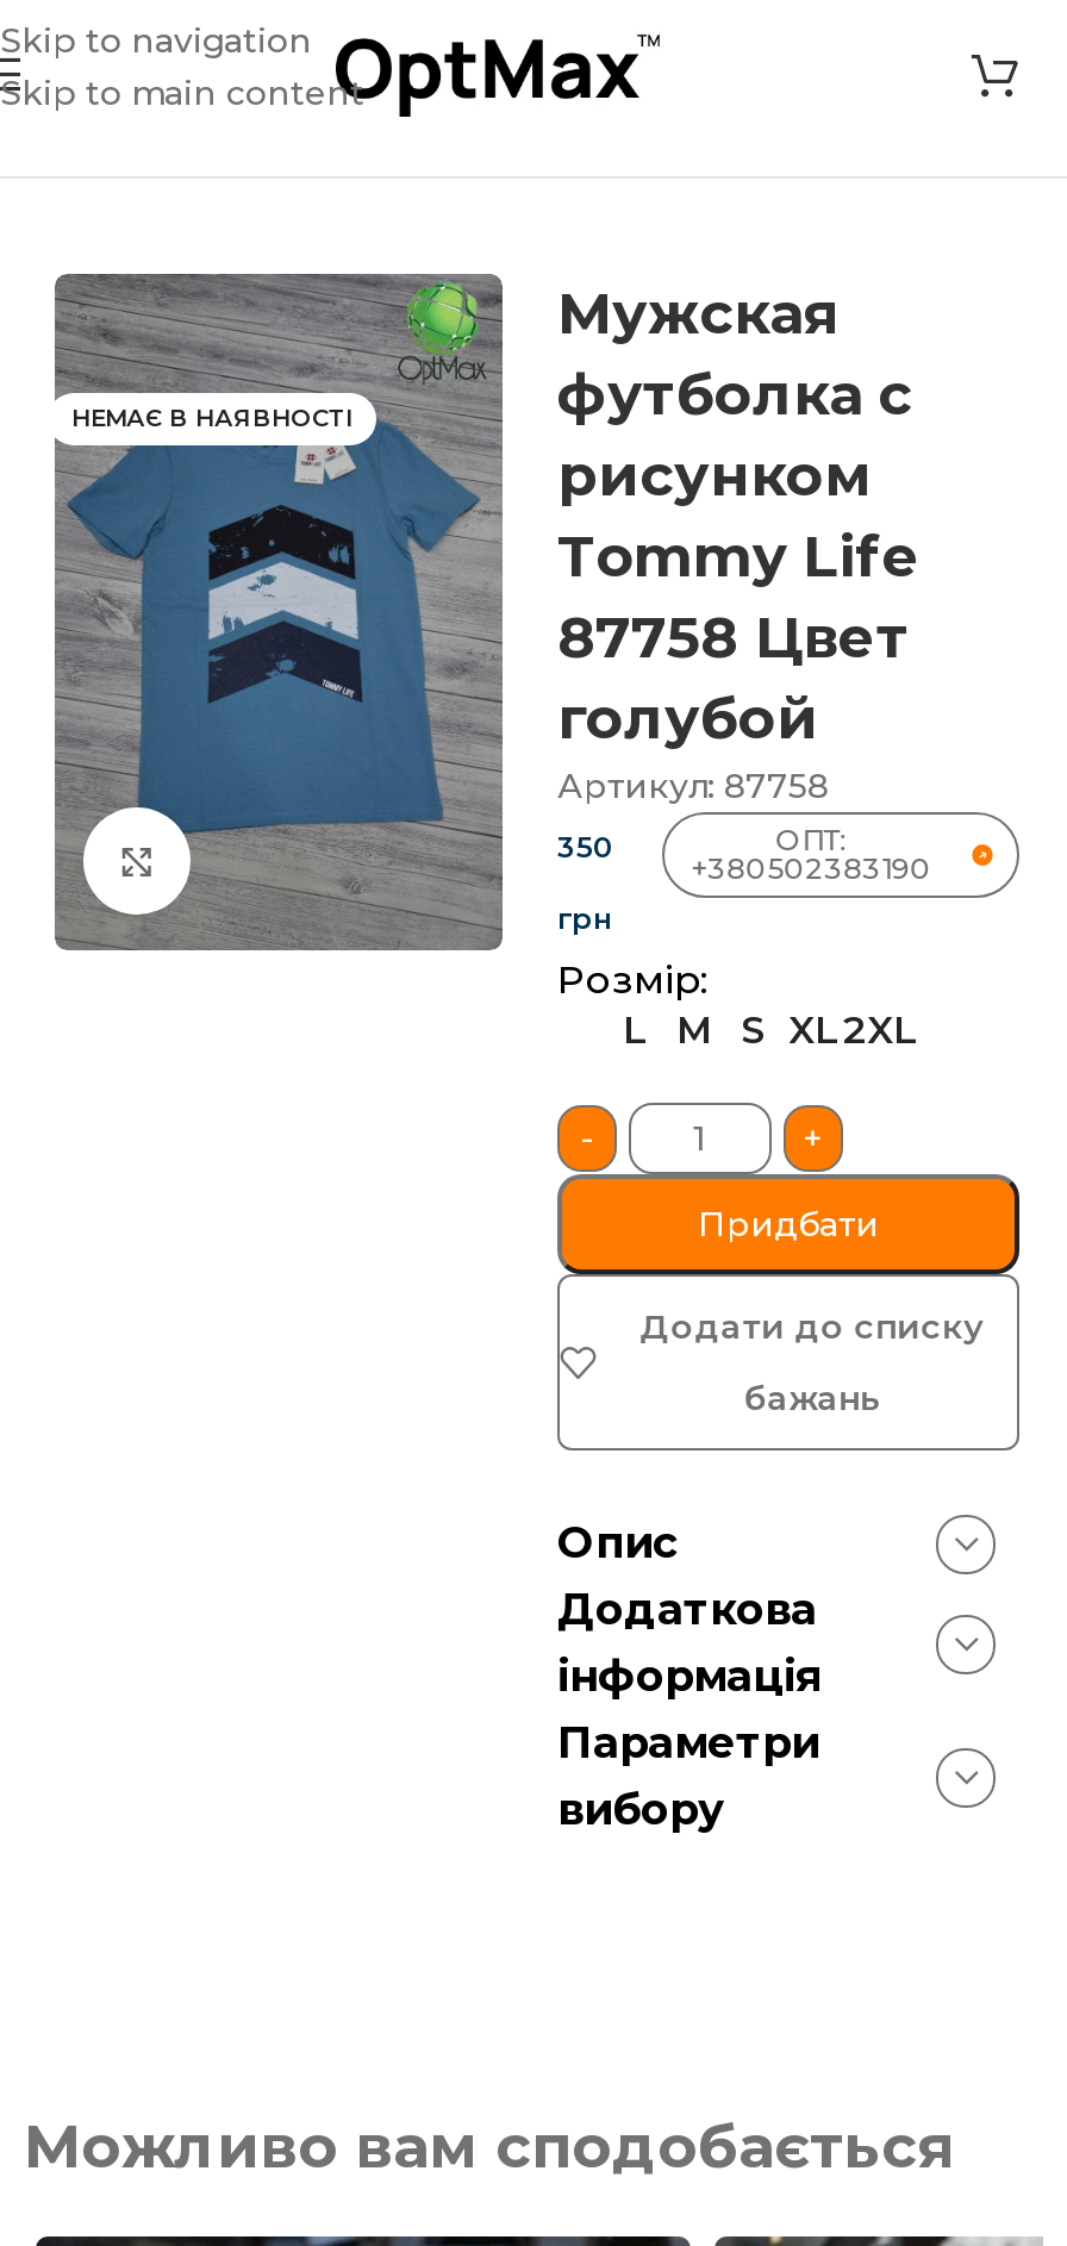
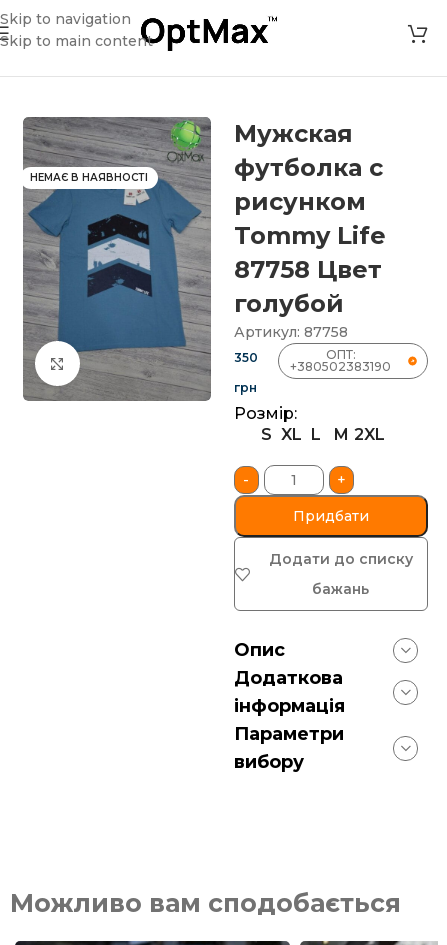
[623,1008,917,1054] L | M | S XL 2XL -> [261,425,385,444] S XL L | M 2XL

